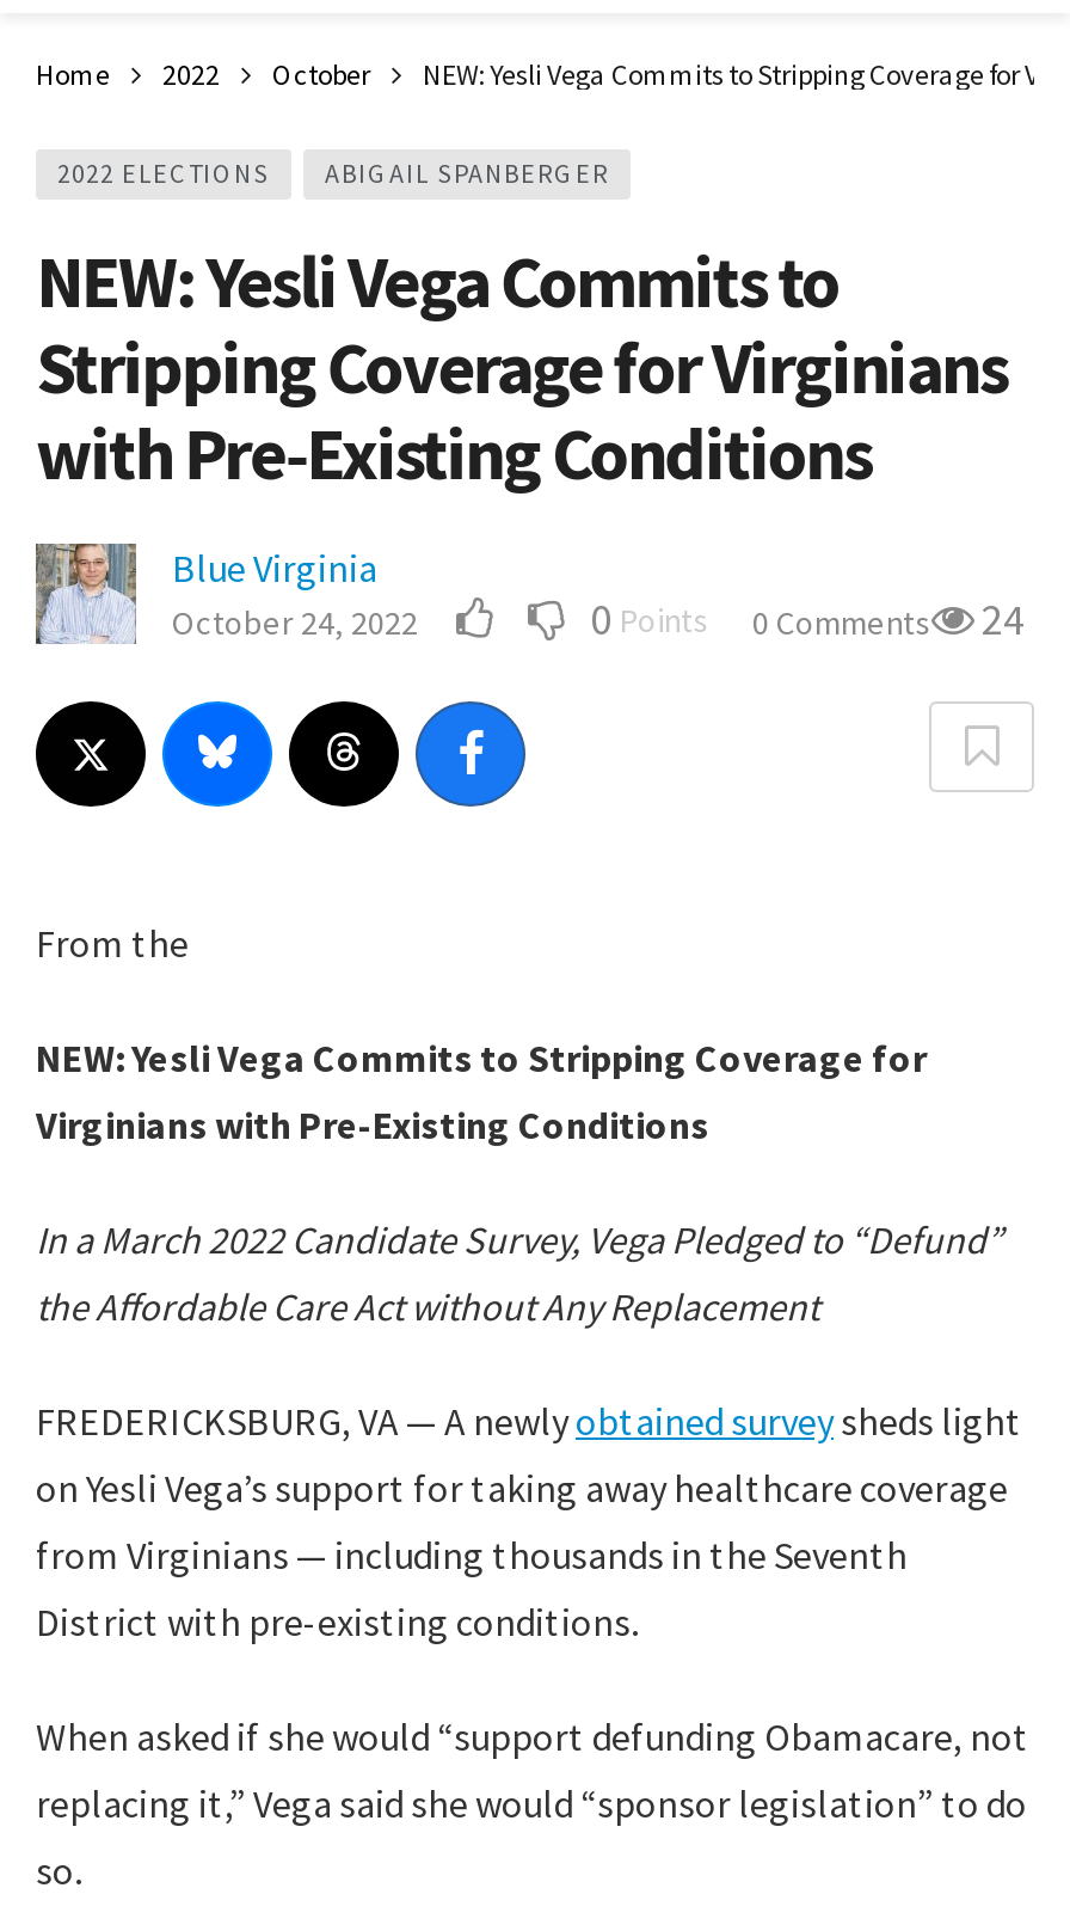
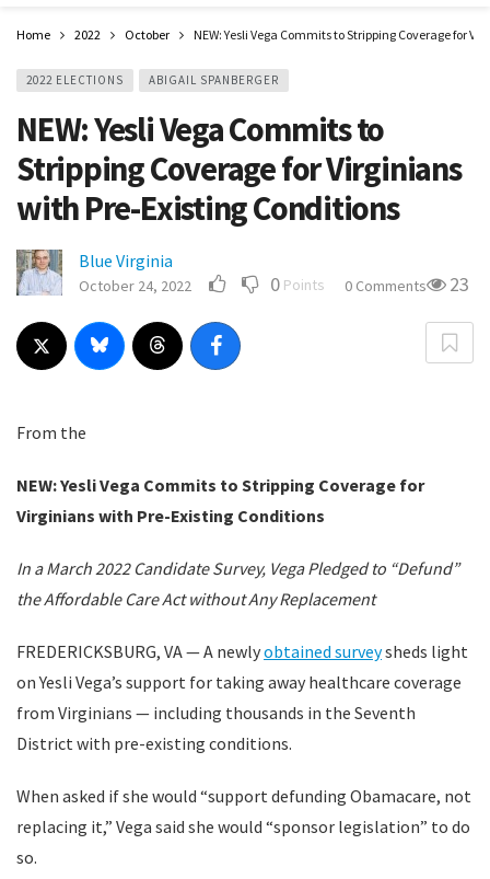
[590,591,1025,646] 0 Points 0 Comments 24 -> [270,271,469,297] 0 Points 0 Comments 23

